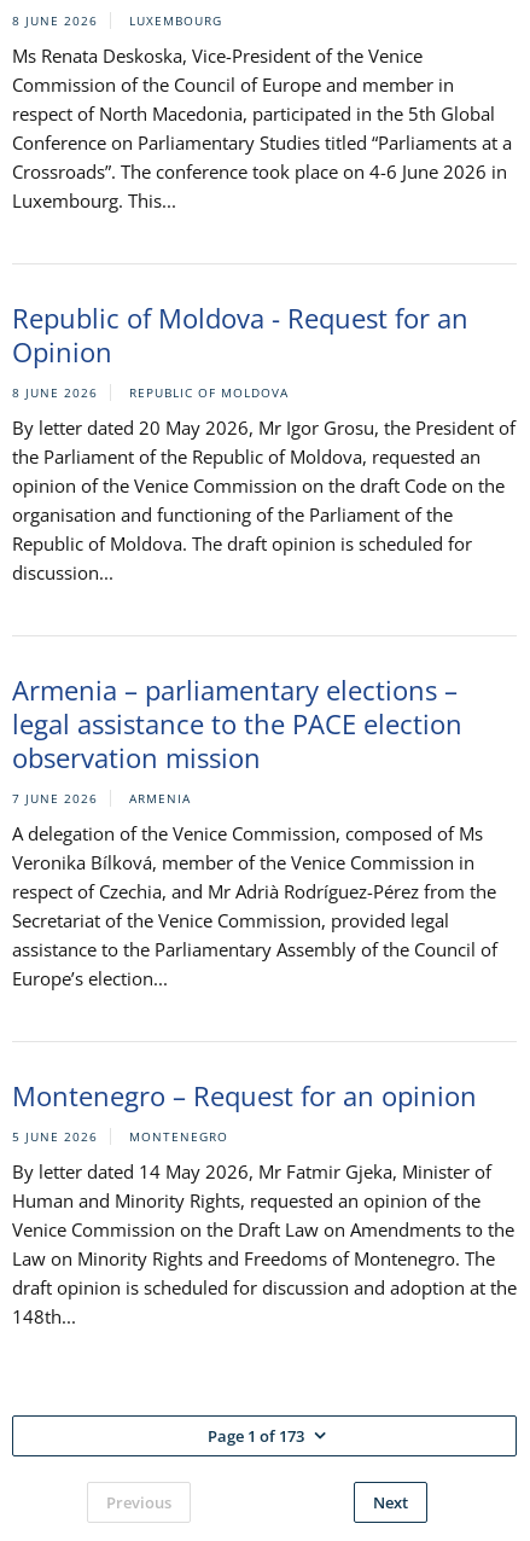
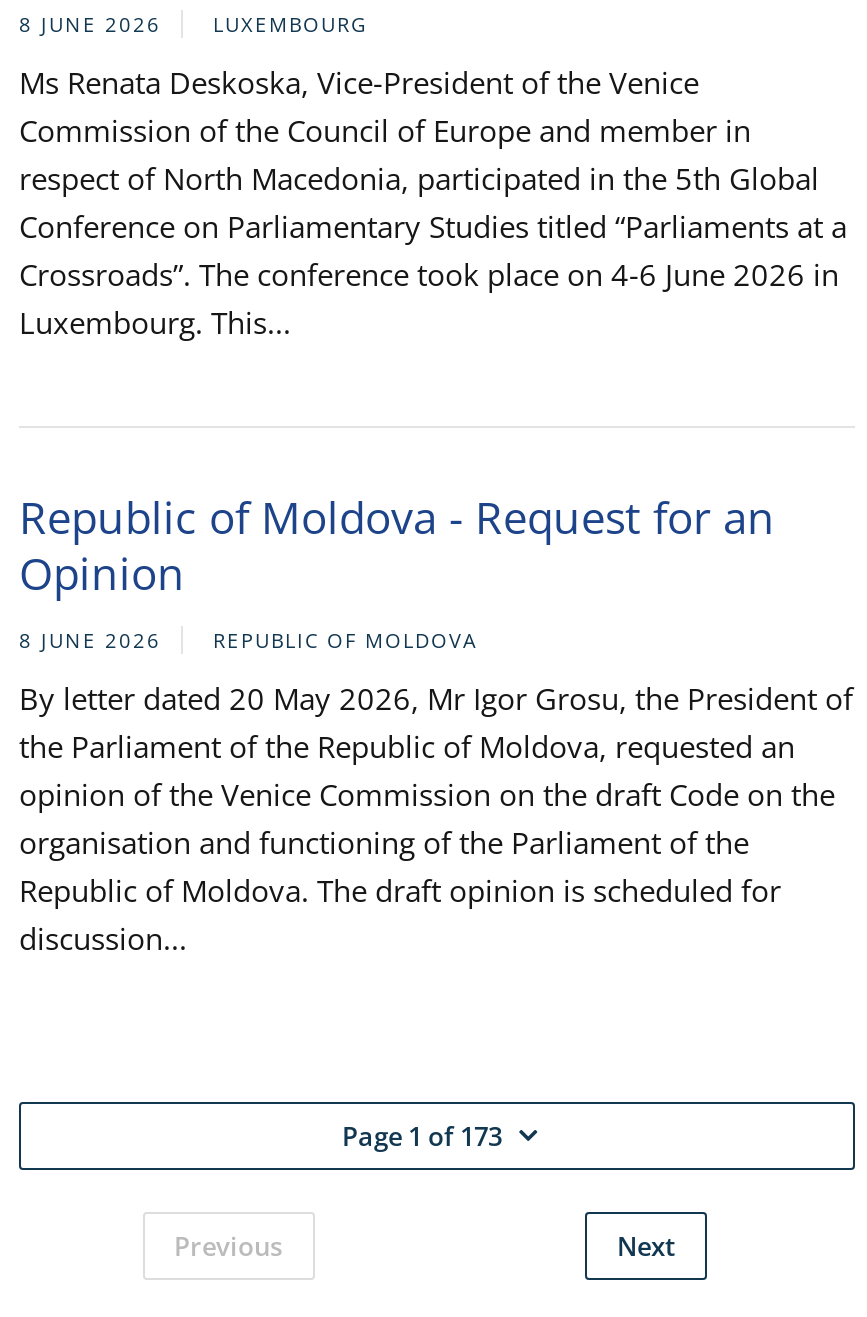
[12,671,517,1328] Armenia – parliamentary elections – | legal assistance to the PACE election | observation mission | 7 JUNE 2026 | ARMENIA | A delegation of the Venice Commission, composed of Ms | Veronika Bílková, member of the Venice Commission in | respect of Czechia, and Mr Adrià Rodríguez-Pérez from the | Secretariat of the Venice Commission, provided legal | assistance to the Parliamentary Assembly of the Council of | Europe’s election... | Montenegro – Request for an opinion | 5 JUNE 2026 | MONTENEGRO | By letter dated 14 May 2026, Mr Fatmir Gjeka, Minister of | Human and Minority Rights, requested an opinion of the | Venice Commission on the Draft Law on Amendments to the | Law on Minority Rights and Freedoms of Montenegro. The | draft opinion is scheduled for discussion and adoption at the | 148th... -> none

